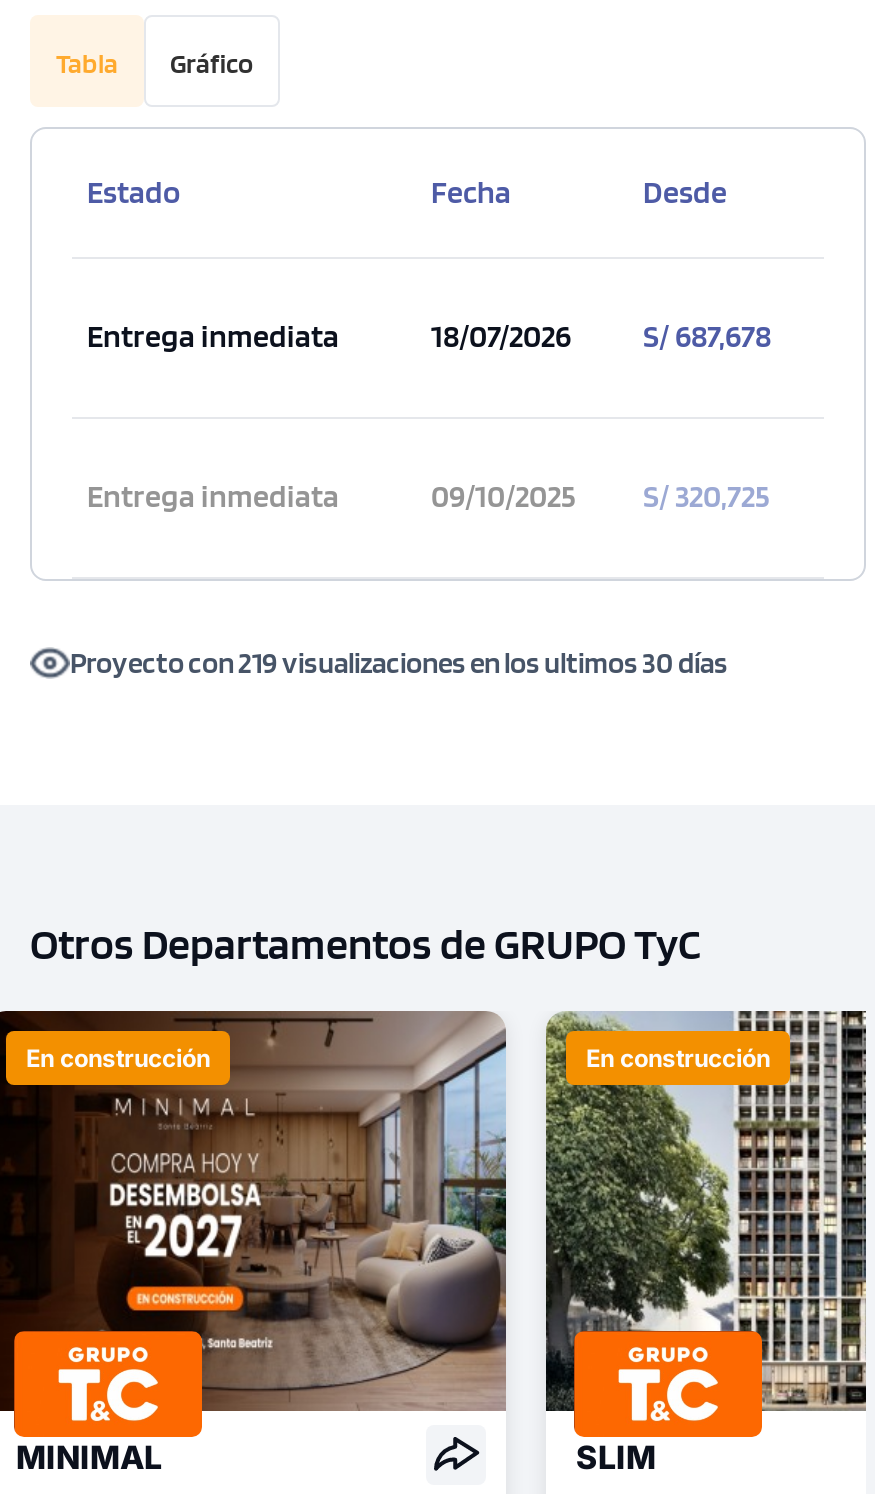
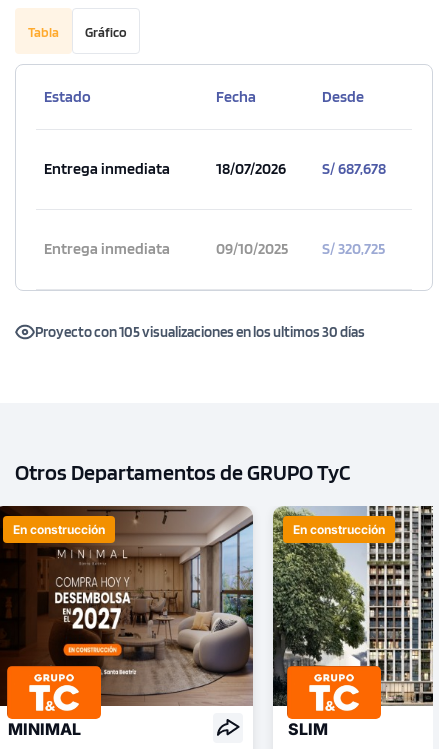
[70,644,728,680] Proyecto con 219 visualizaciones en los ultimos 30 días -> [35,323,365,341] Proyecto con 105 visualizaciones en los ultimos 30 días

